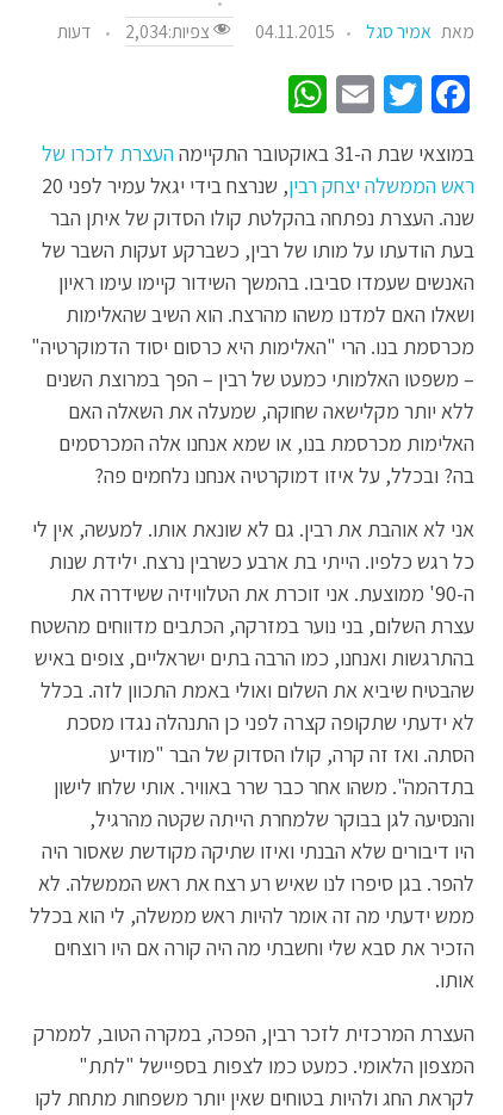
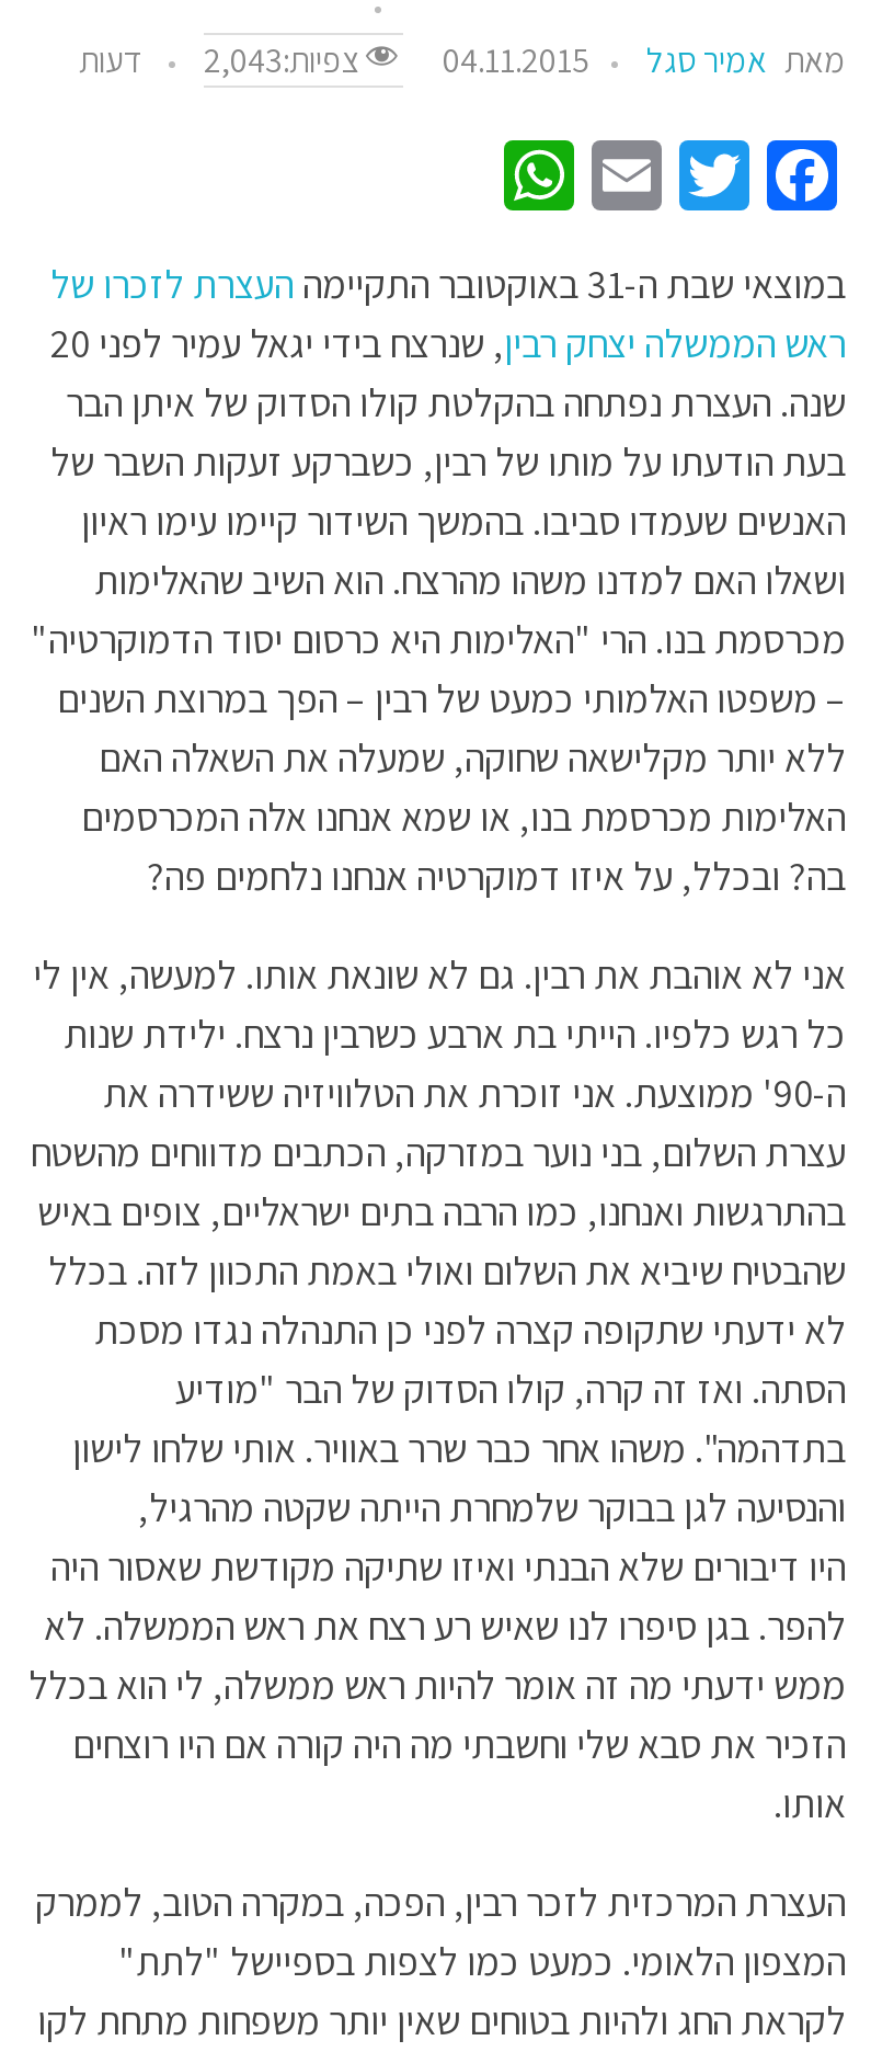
[57,19,474,44] מאת אמיר סגל 04.11.2015 צפיות:2,034 דעות -> [79,36,846,84] מאת אמיר סגל 04.11.2015 צפיות:2,043 דעות

